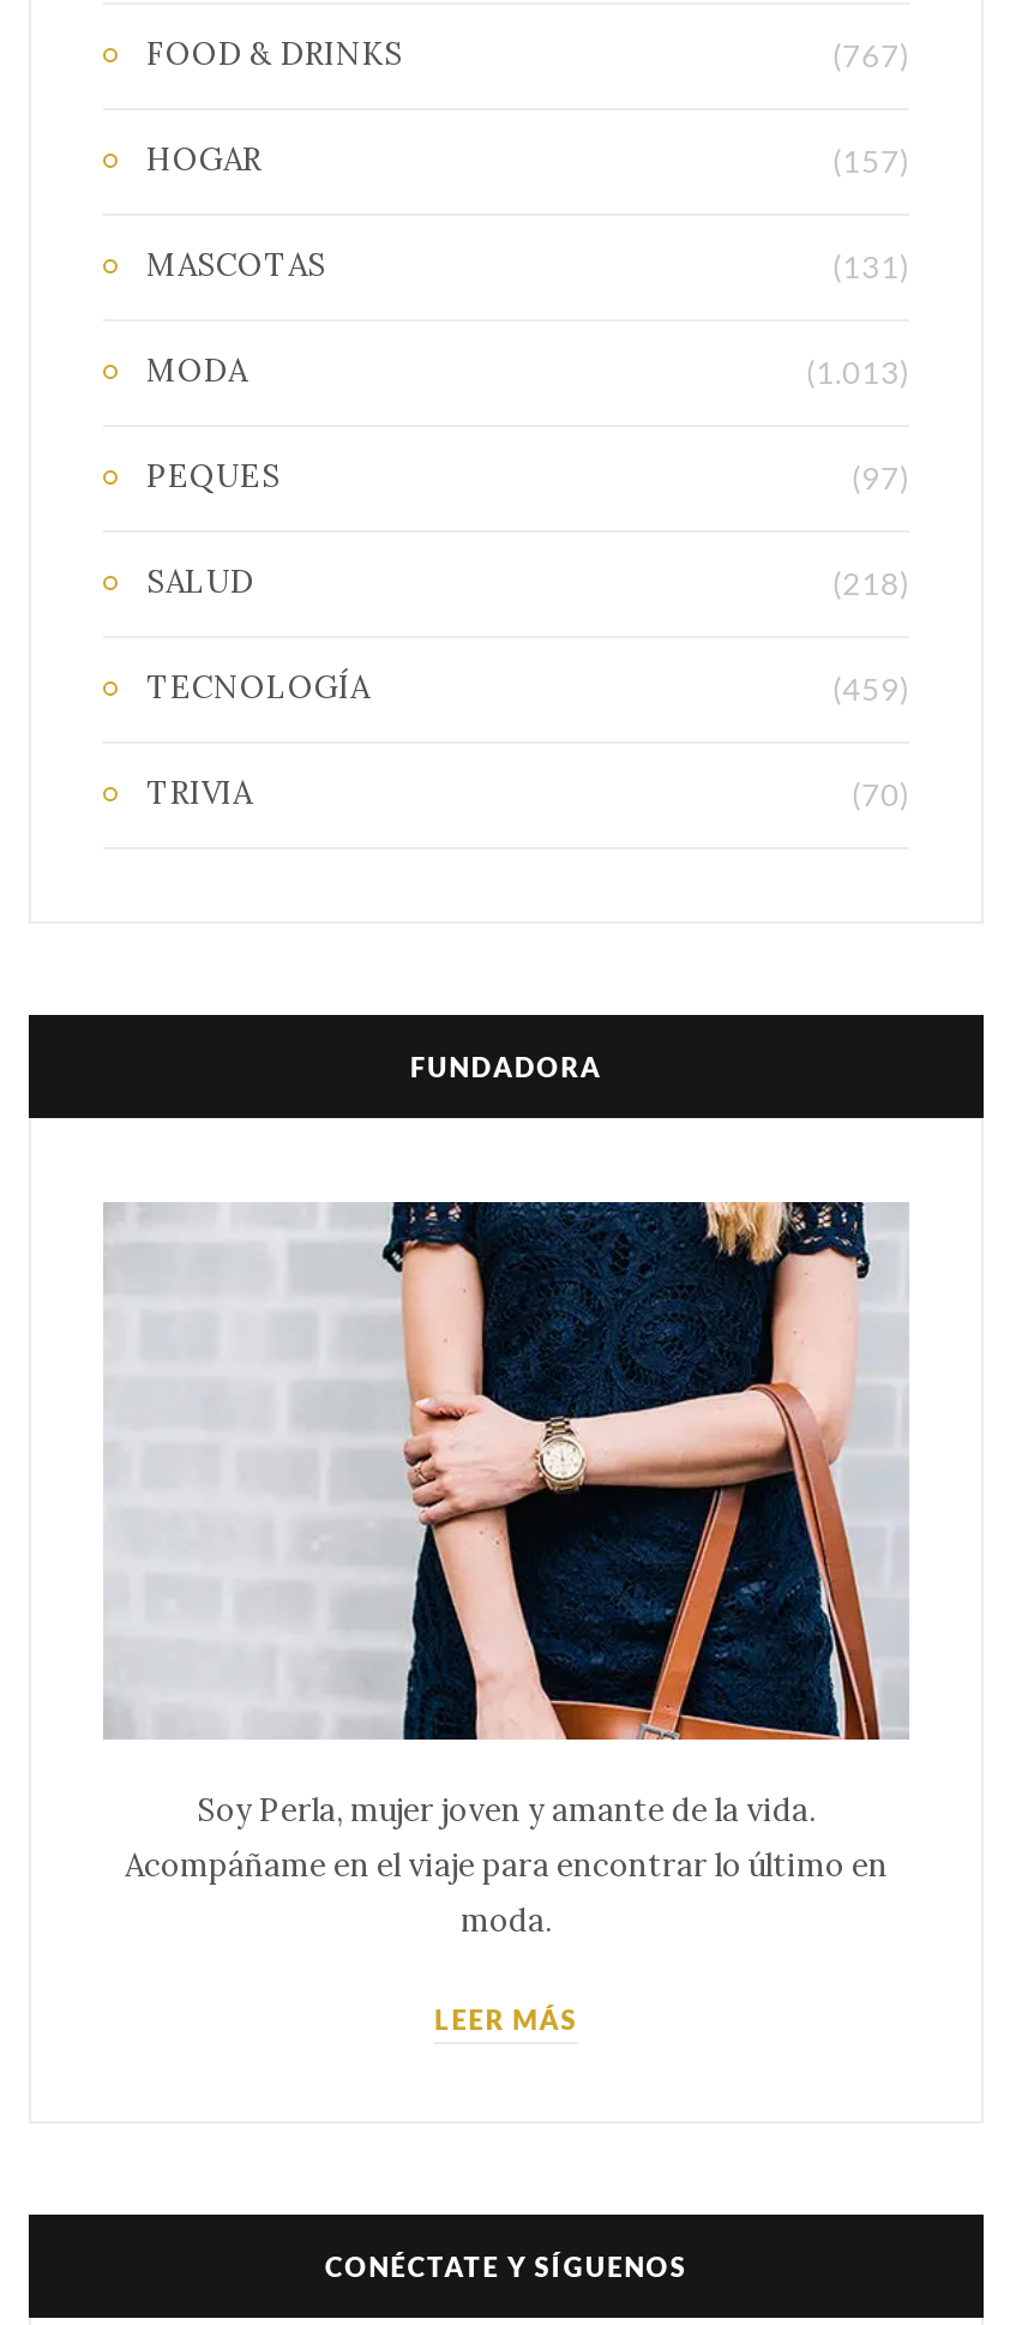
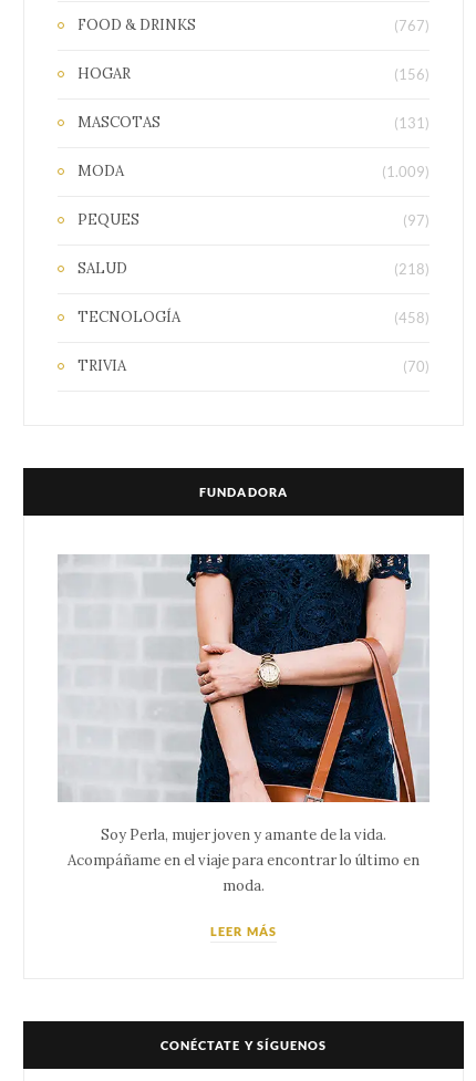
[832,141,909,179] (157) -> [394,65,430,83] (156)
[806,352,909,391] (1.013) -> [382,162,430,180] (1.009)
[832,669,909,707] (459) -> [394,308,430,326] (458)

